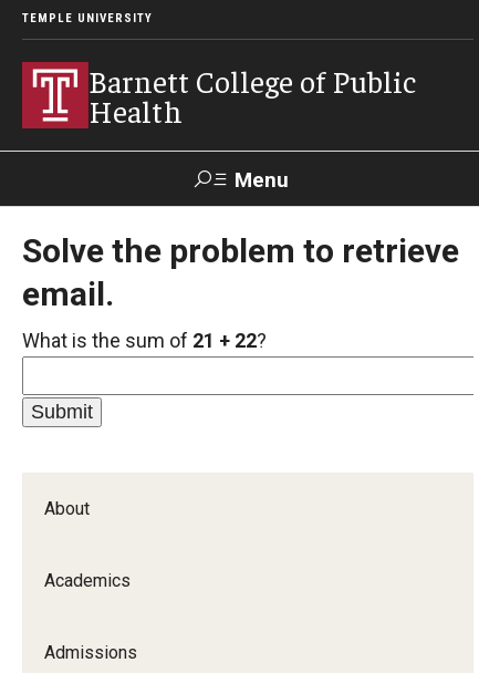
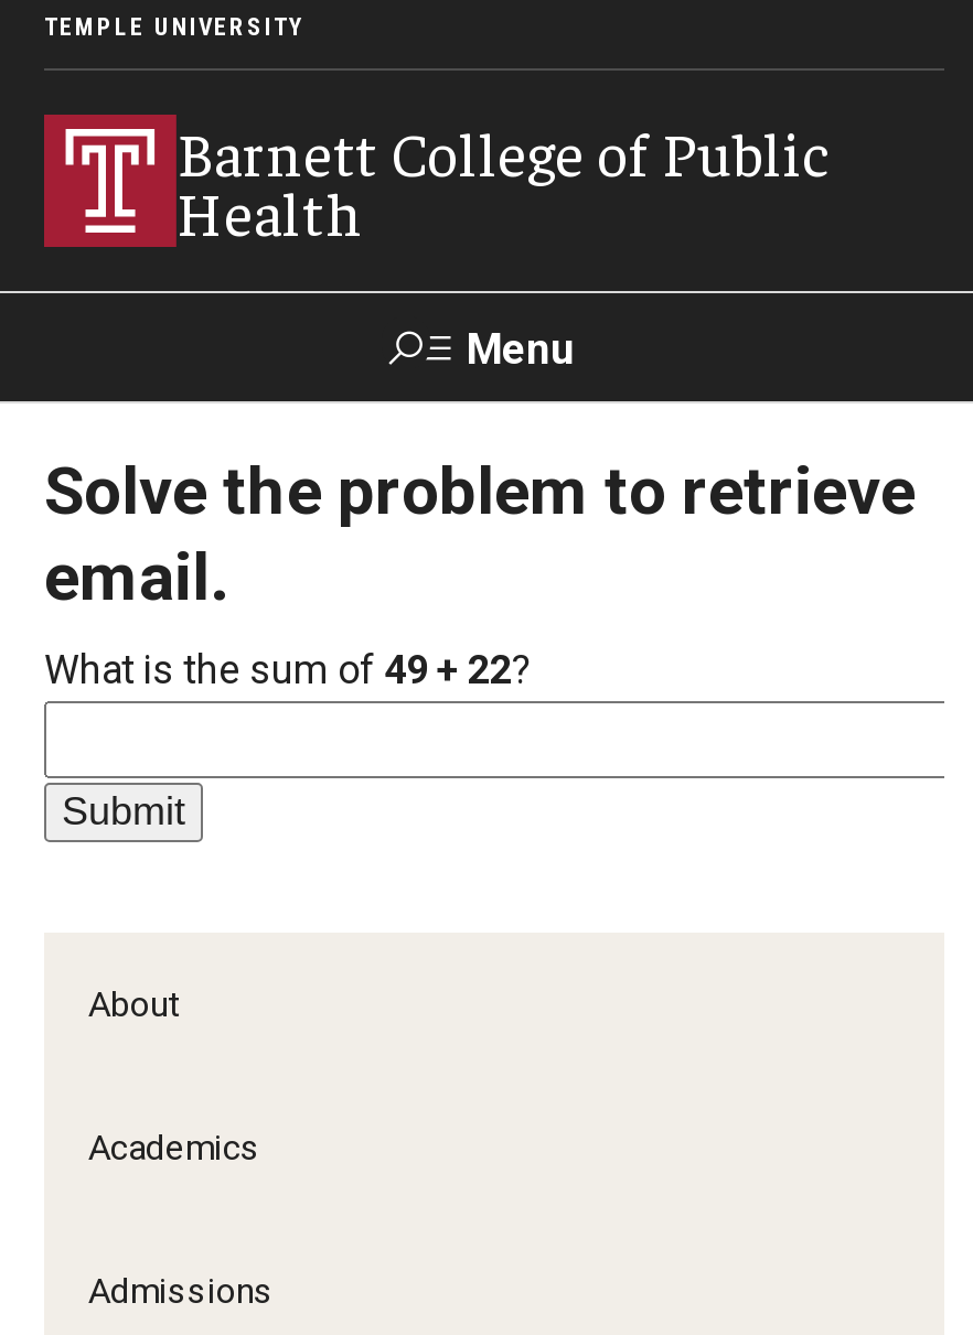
[22,328,267,351] What is the sum of 21 + 22? -> [44,645,532,691] What is the sum of 49 + 22?

